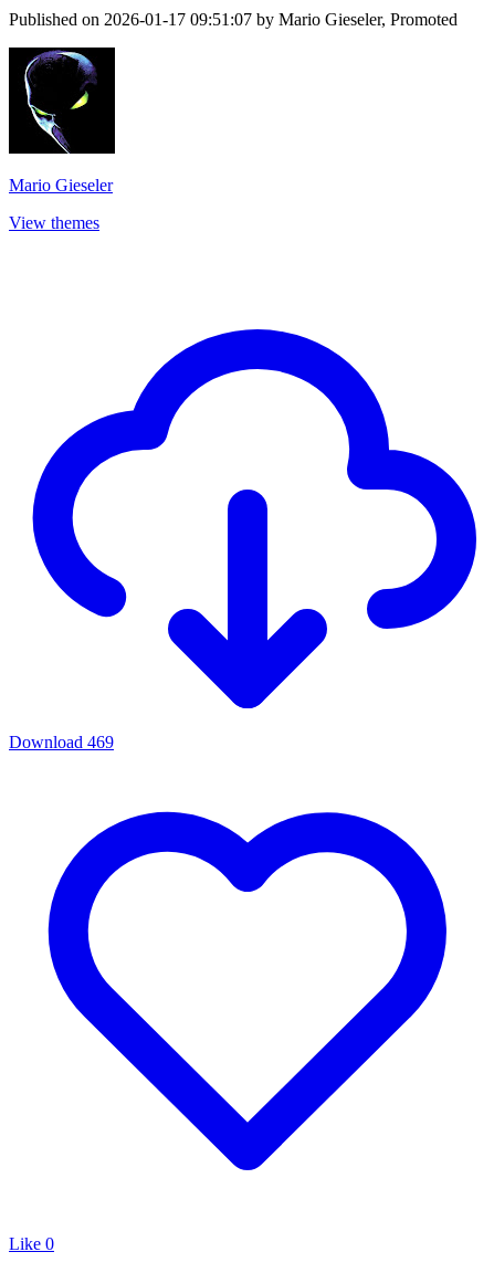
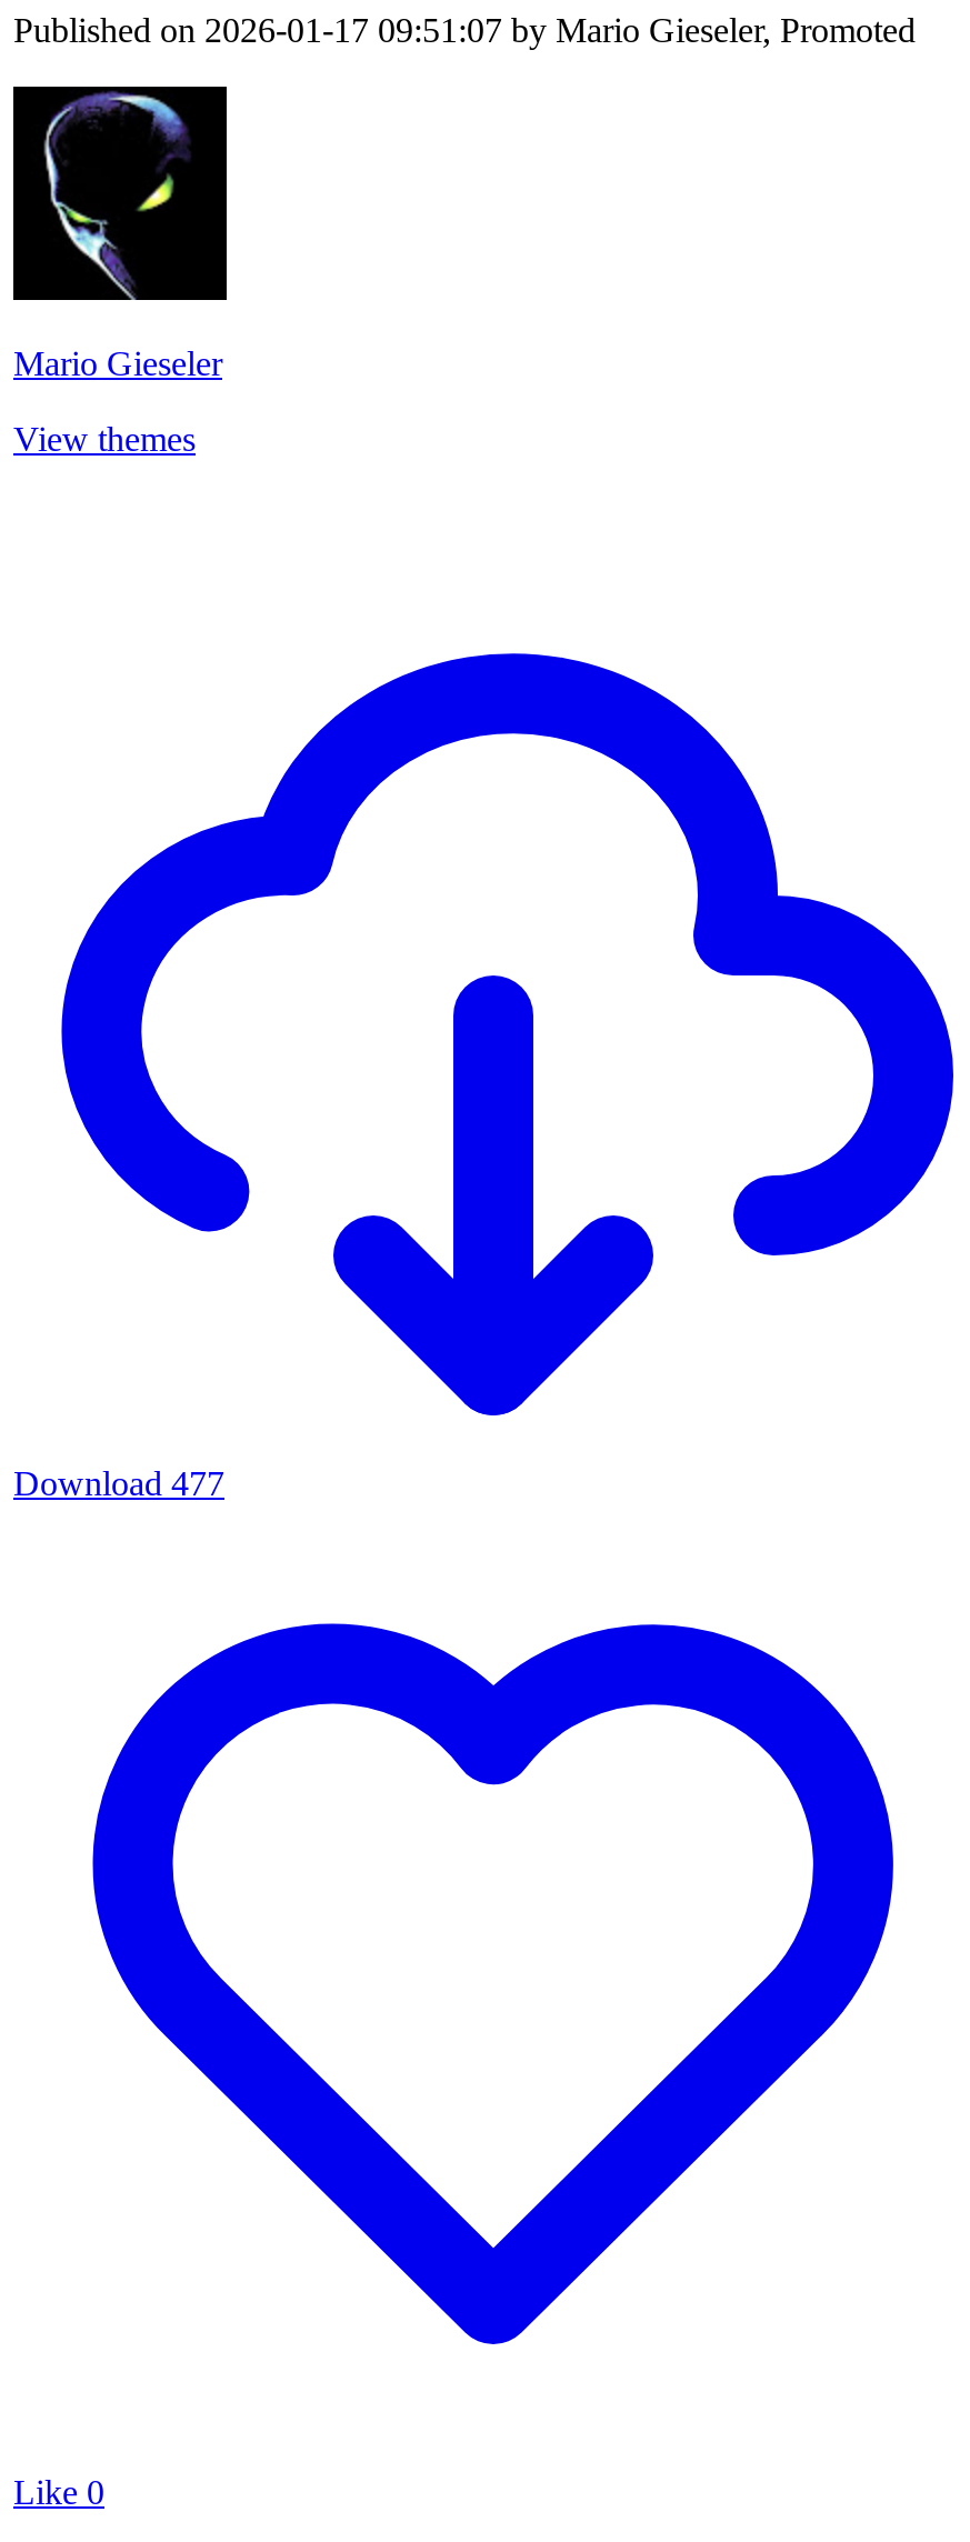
[9,733,114,751] Download 469 -> [13,1464,224,1502] Download 477

